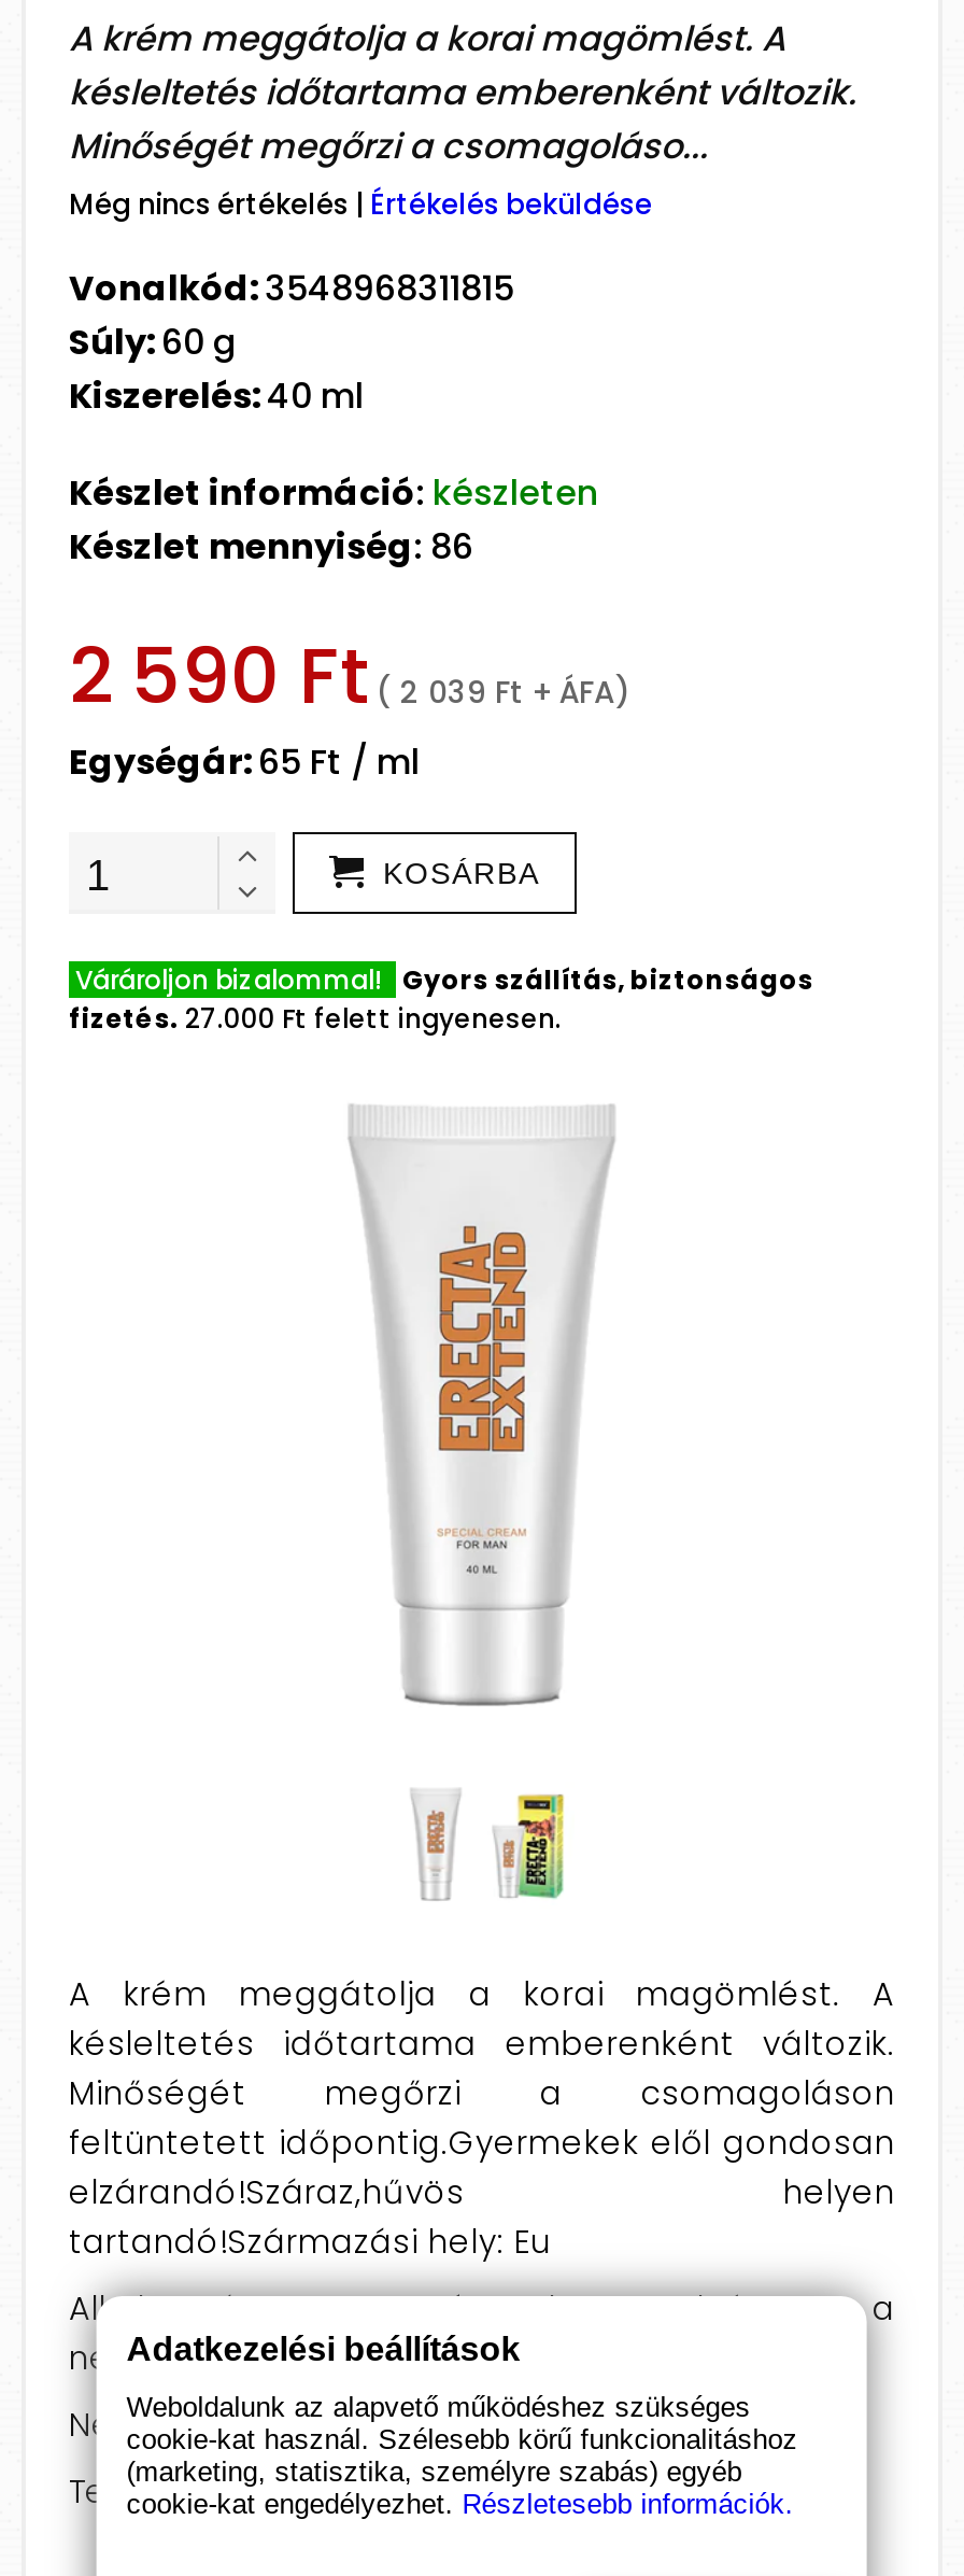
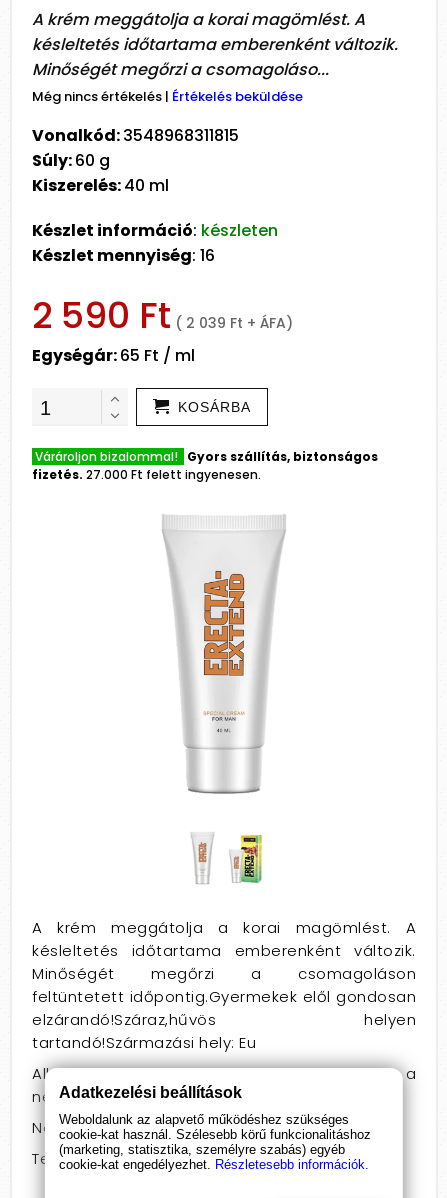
[69,522,473,572] Készlet mennyiség: 86 -> [32,244,215,267] Készlet mennyiség: 16

